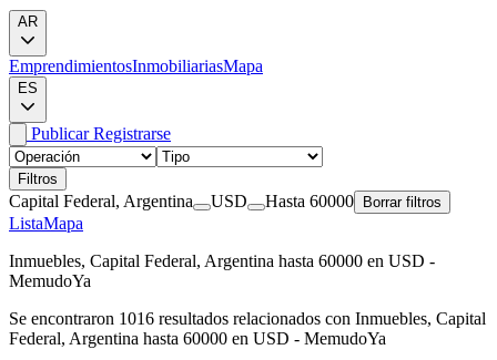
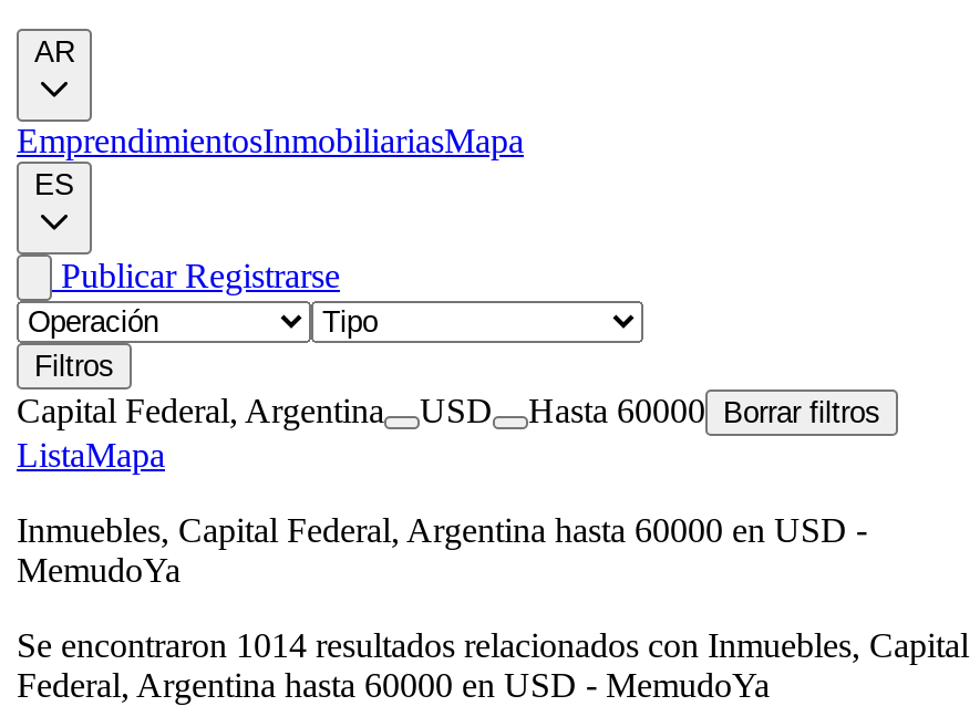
[9,309,486,328] Se encontraron 1016 resultados relacionados con Inmuebles, Capital -> [17,627,969,664] Se encontraron 1014 resultados relacionados con Inmuebles, Capital

